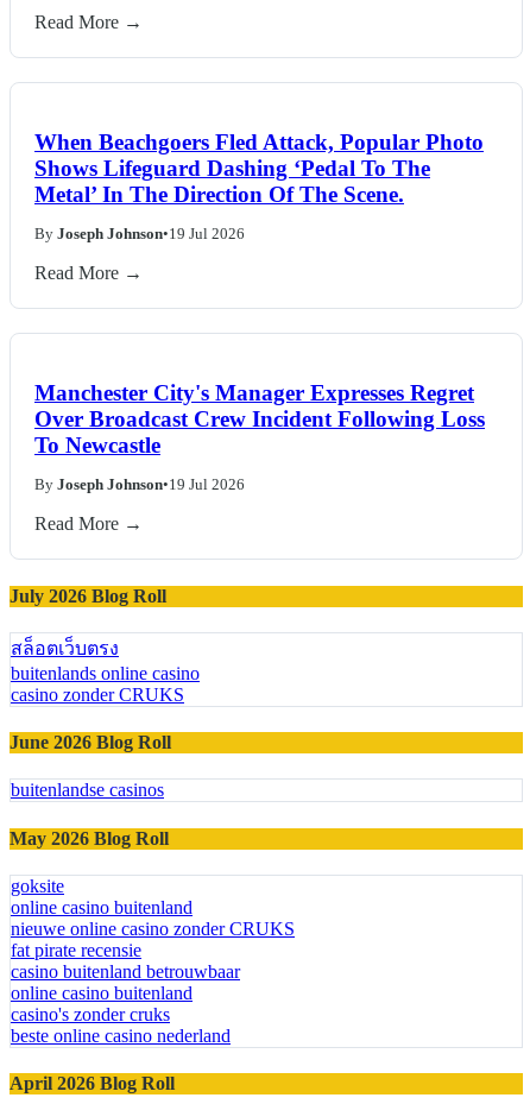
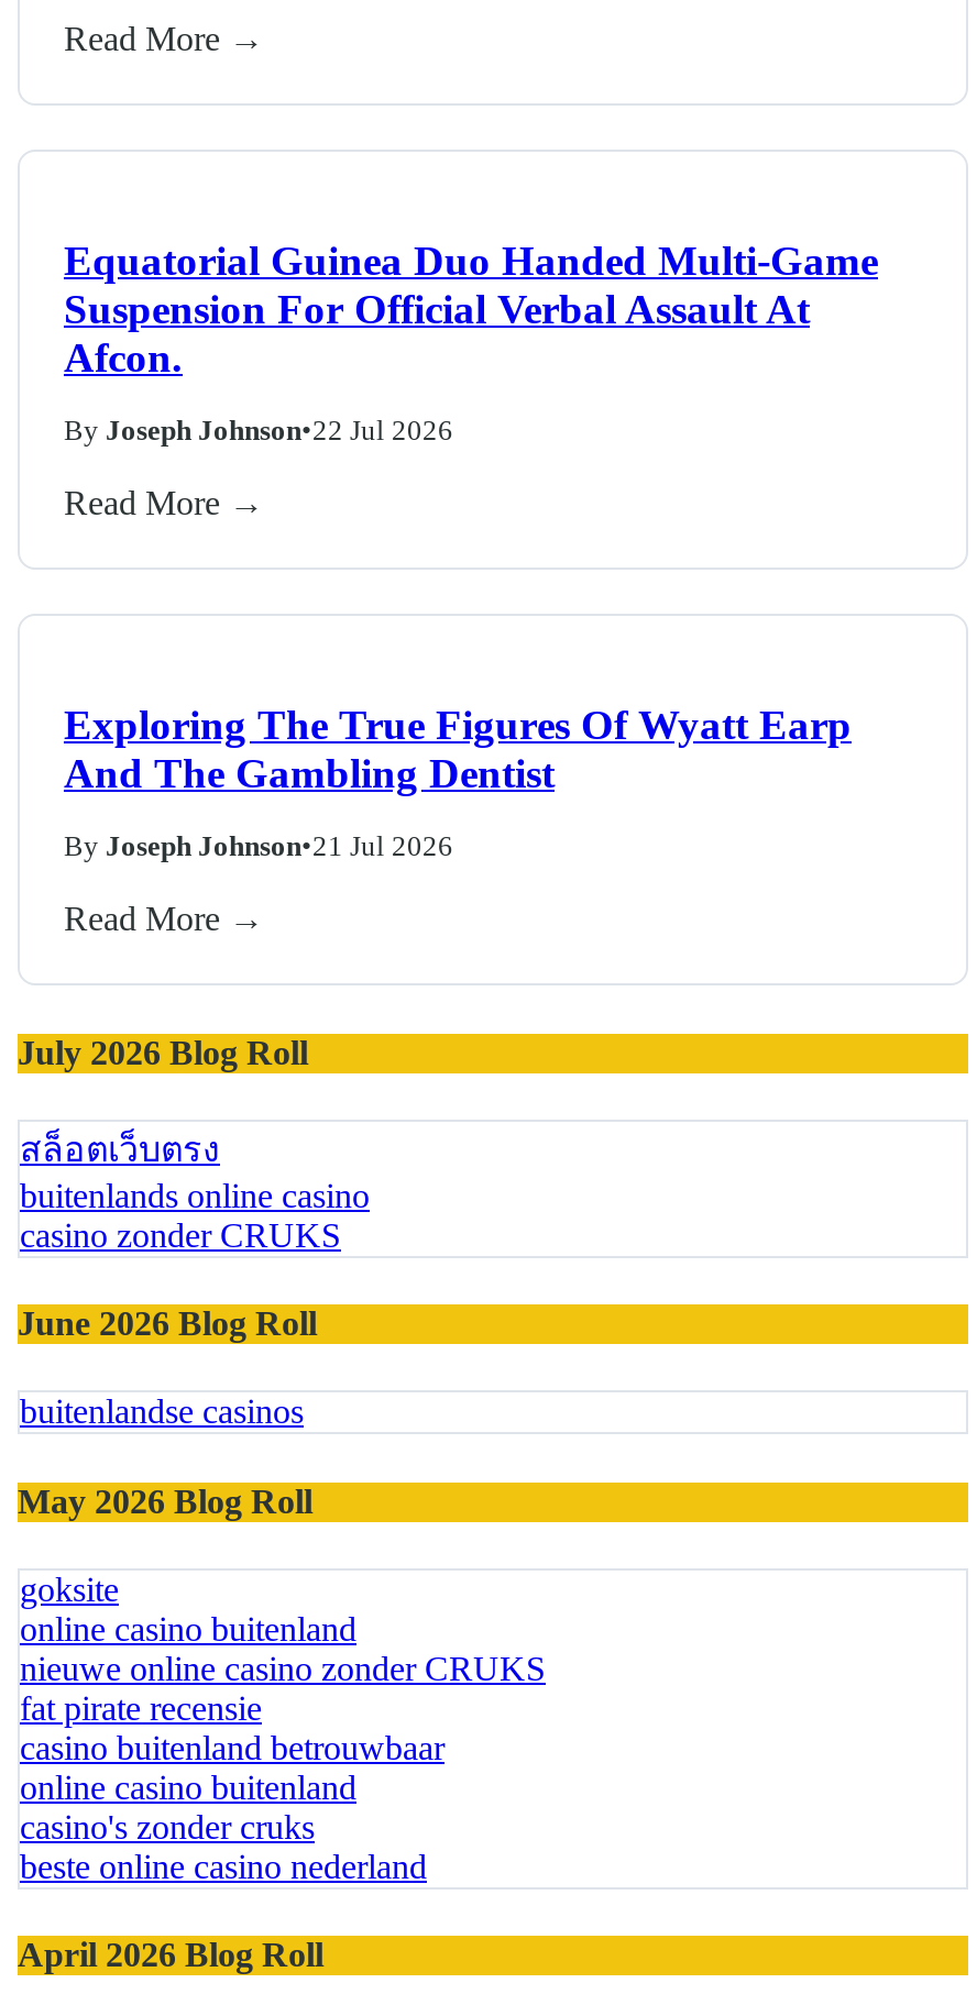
[34,130,484,207] When Beachgoers Fled Attack, Popular Photo | Shows Lifeguard Dashing ‘Pedal To The | Metal’ In The Direction Of The Scene. -> [64,238,878,381] Equatorial Guinea Duo Handed Multi-Game | Suspension For Official Verbal Assault At | Afcon.
[34,226,245,243] By Joseph Johnson•19 Jul 2026 -> [64,416,453,447] By Joseph Johnson•22 Jul 2026
[34,381,485,458] Manchester City's Manager Expresses Regret | Over Broadcast Crew Incident Following Loss | To Newcastle -> [64,702,852,797] Exploring The True Figures Of Wyatt Earp | And The Gambling Dentist
[34,477,245,494] By Joseph Johnson•19 Jul 2026 -> [64,832,453,863] By Joseph Johnson•21 Jul 2026

